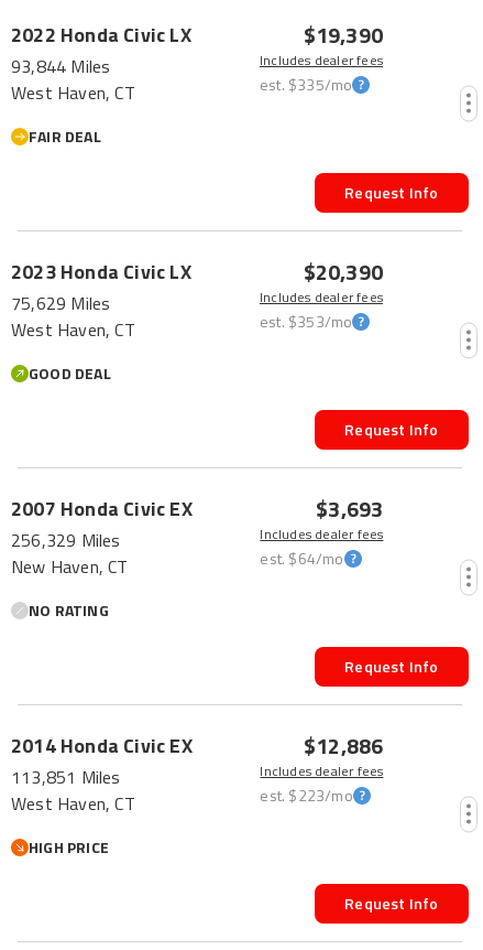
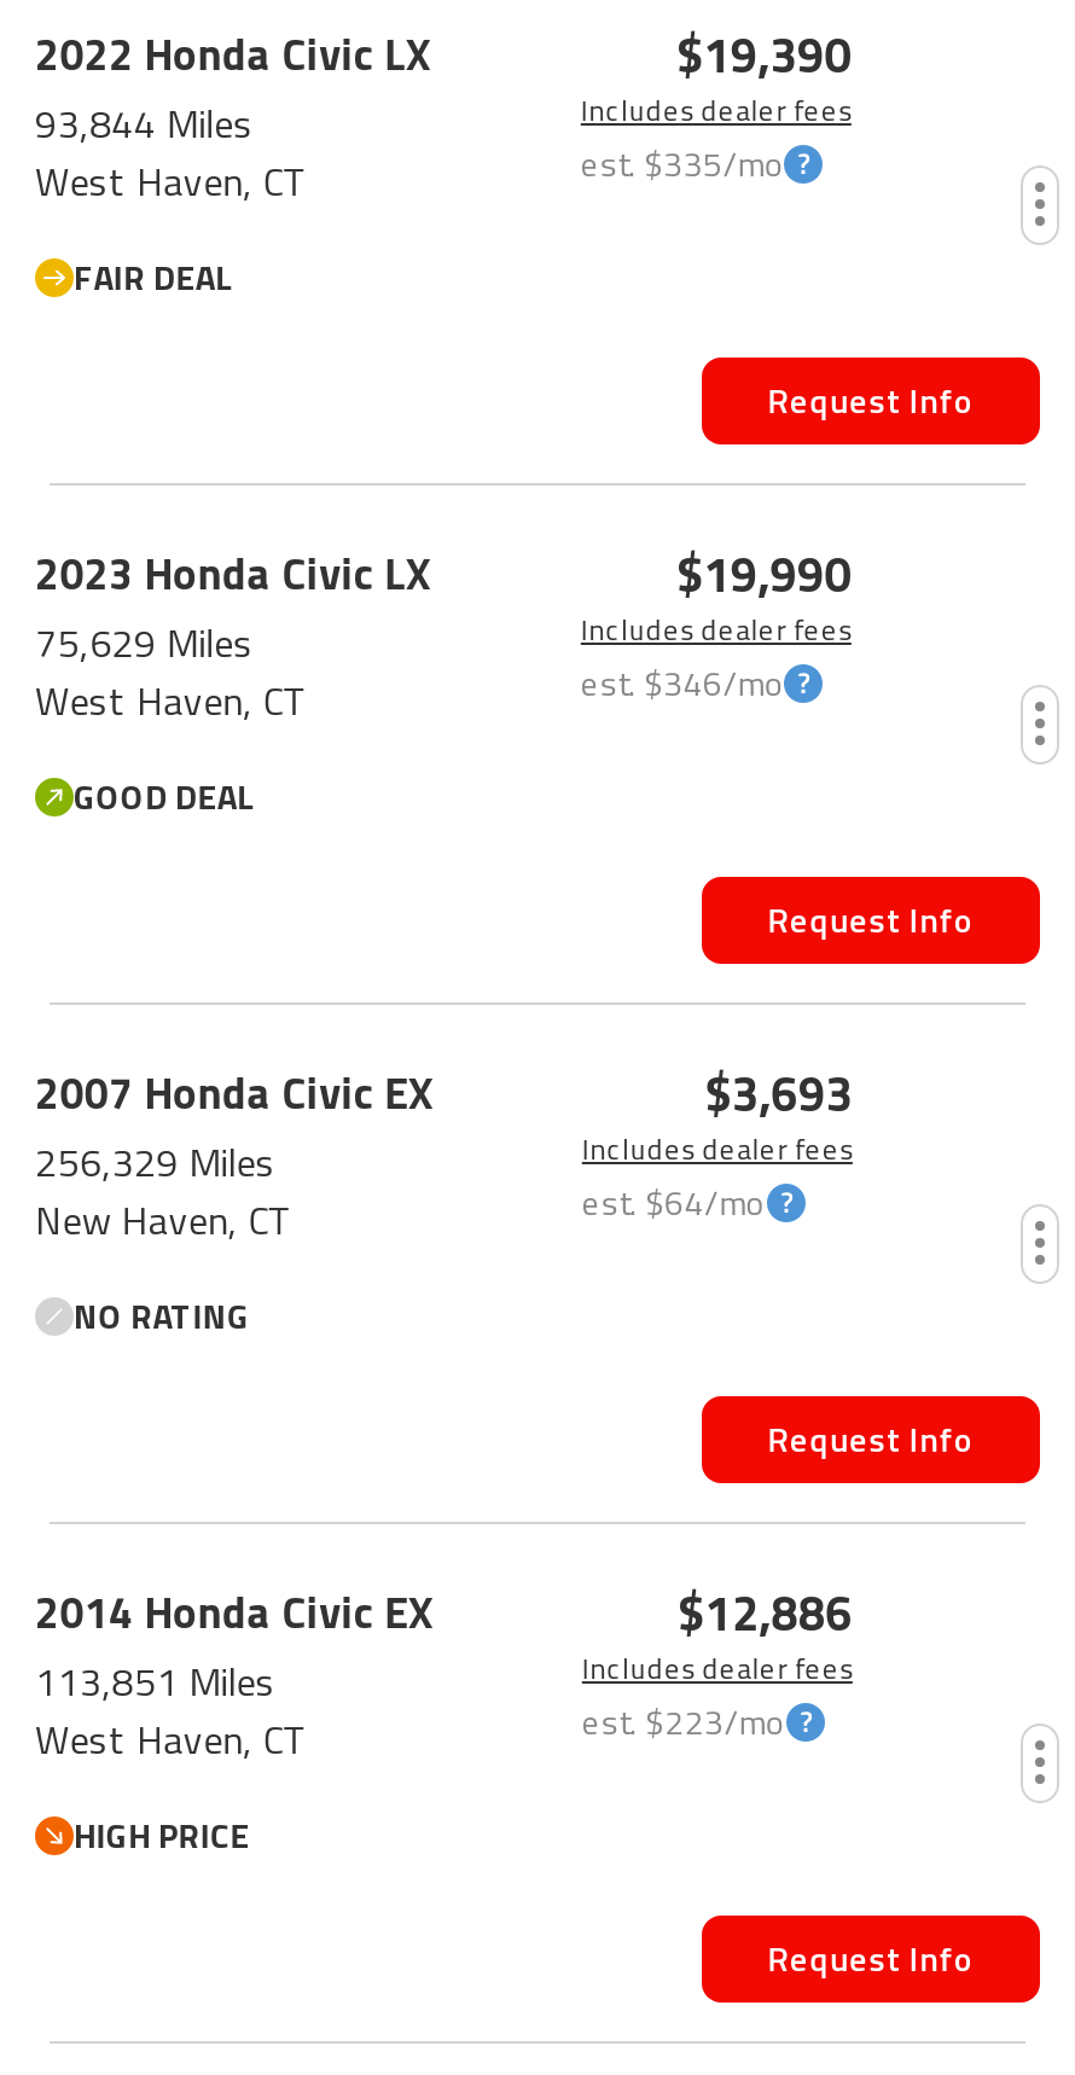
[303,255,383,289] $20,390 -> [676,536,851,611] $19,990
[260,309,352,332] est. $353/mo -> [581,656,785,707] est. $346/mo

